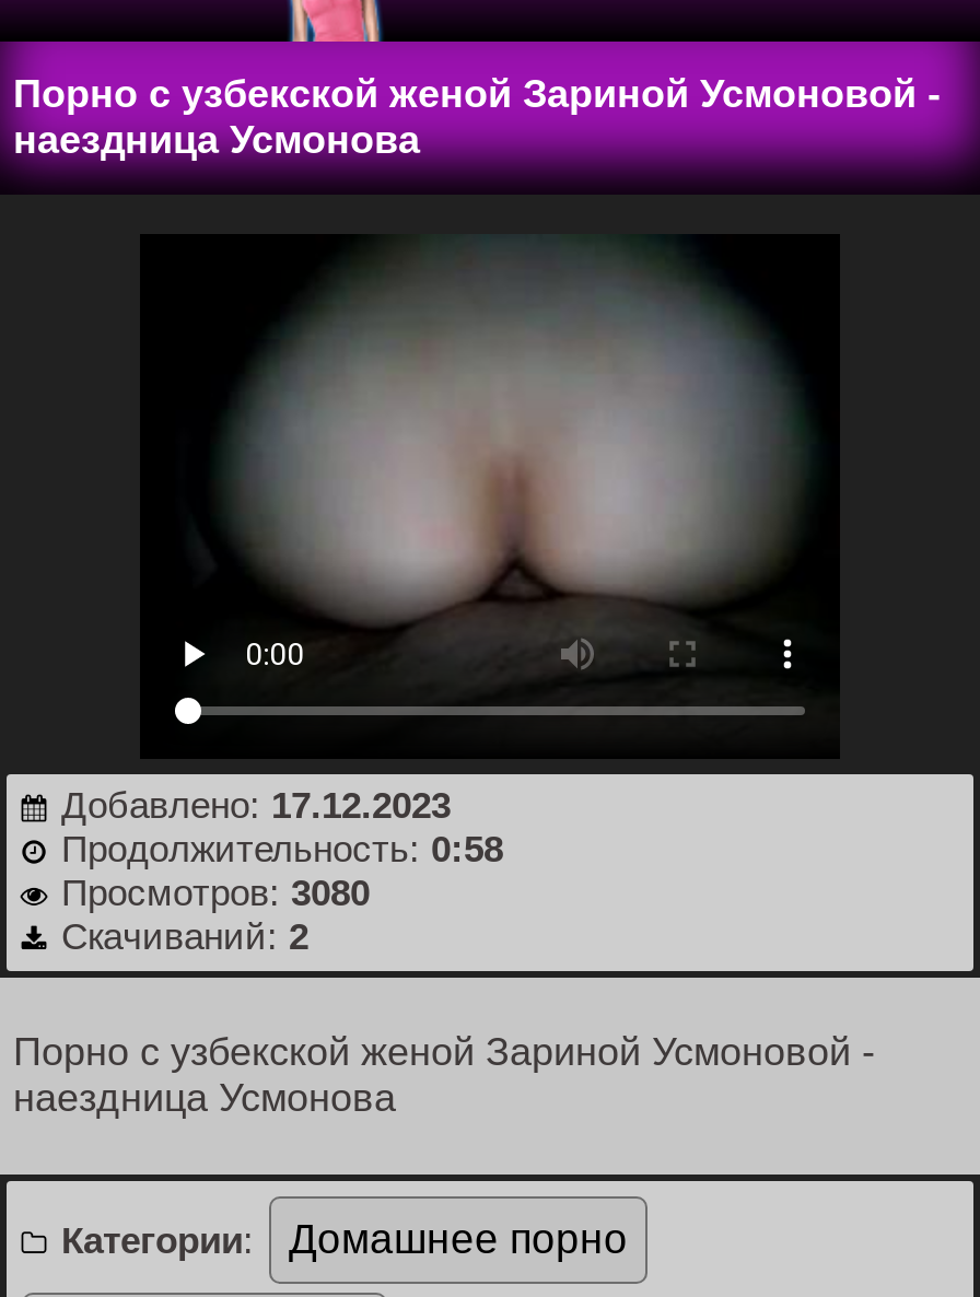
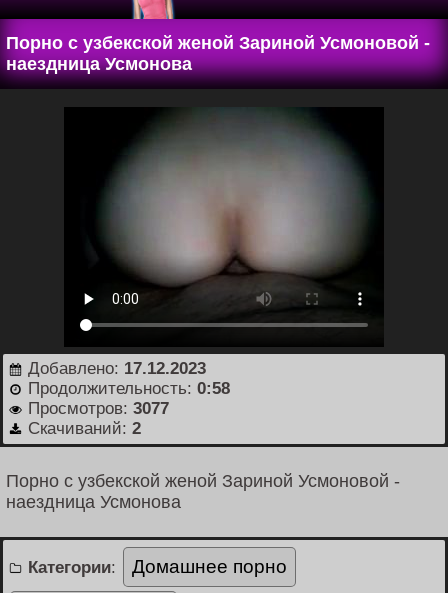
[50,873,370,914] Просмотров: 3080 -> [23,399,169,418] Просмотров: 3077

